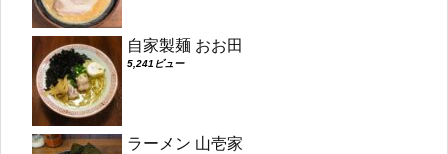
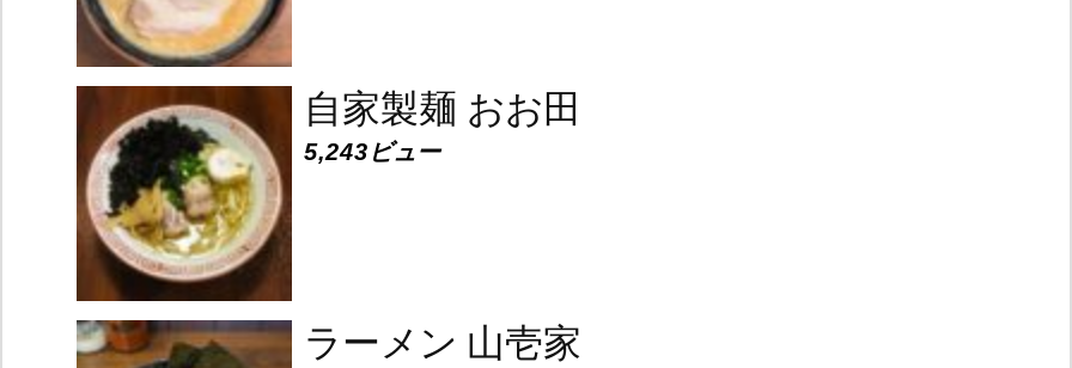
[127,58,184,69] 5,241ビュー -> [304,138,440,164] 5,243ビュー

